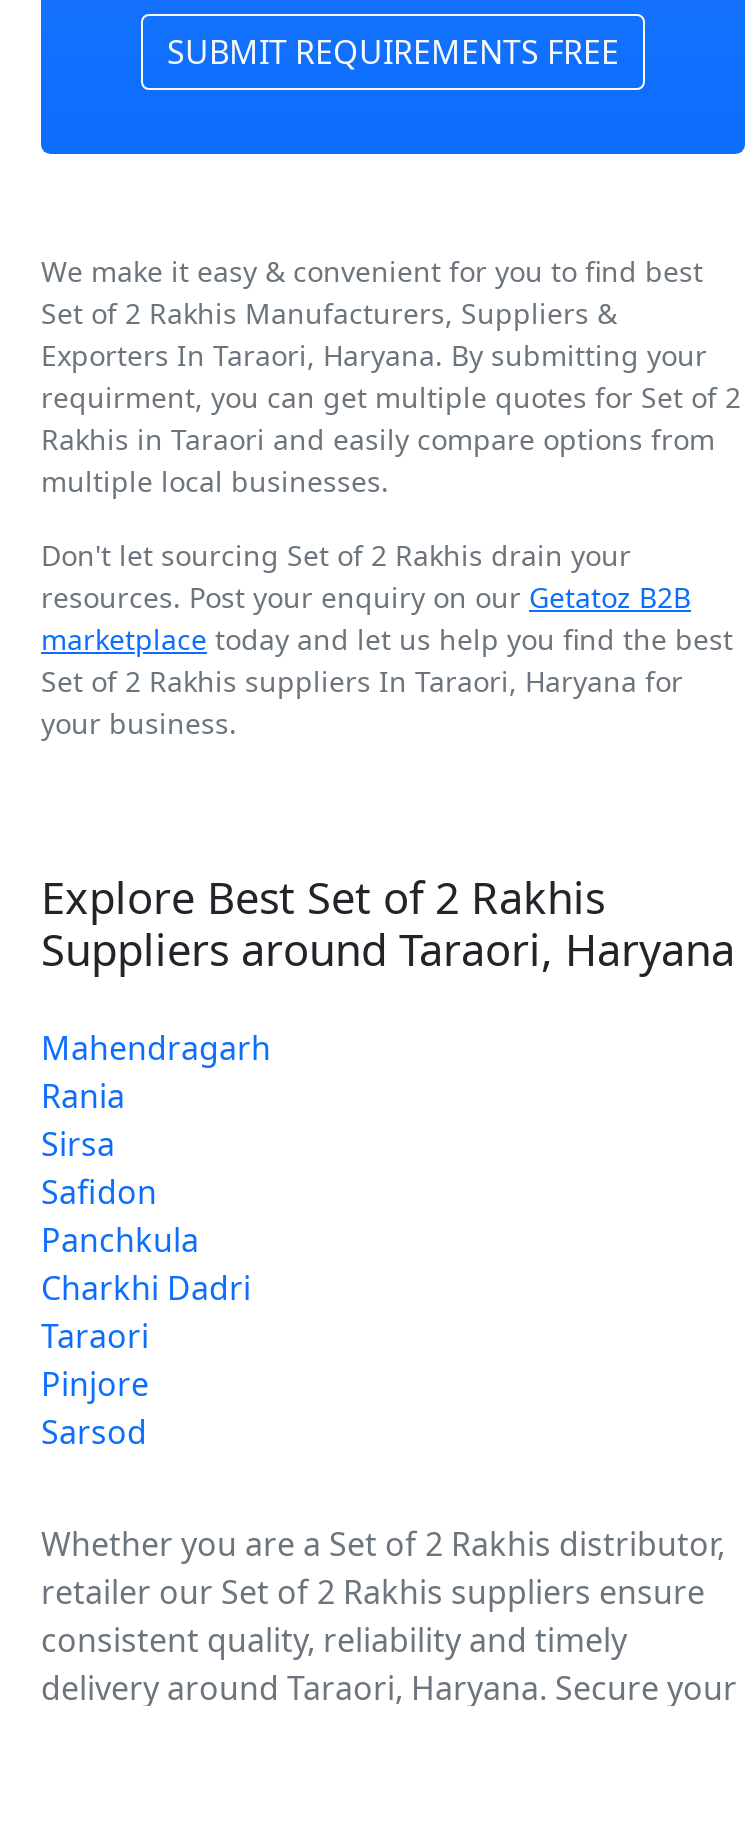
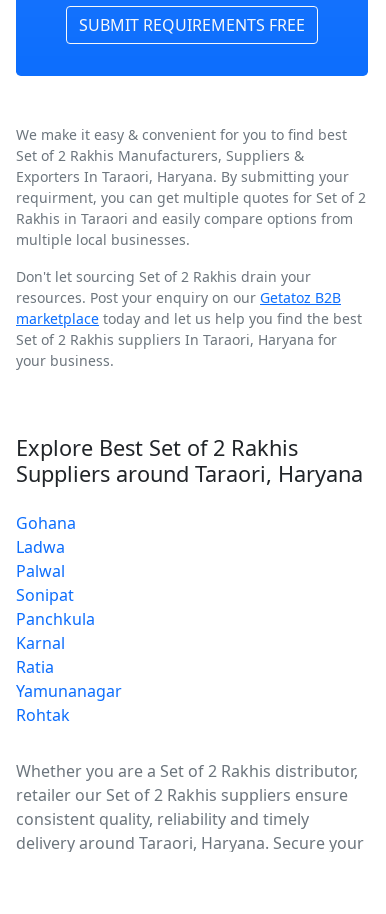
[41,1027,271,1215] Mahendragarh | Rania | Sirsa | Safidon -> [16,512,76,606] Gohana | Ladwa | Palwal | Sonipat
[41,1267,251,1455] Charkhi Dadri | Taraori | Pinjore | Sarsod -> [16,632,122,726] Karnal | Ratia | Yamunanagar | Rohtak

